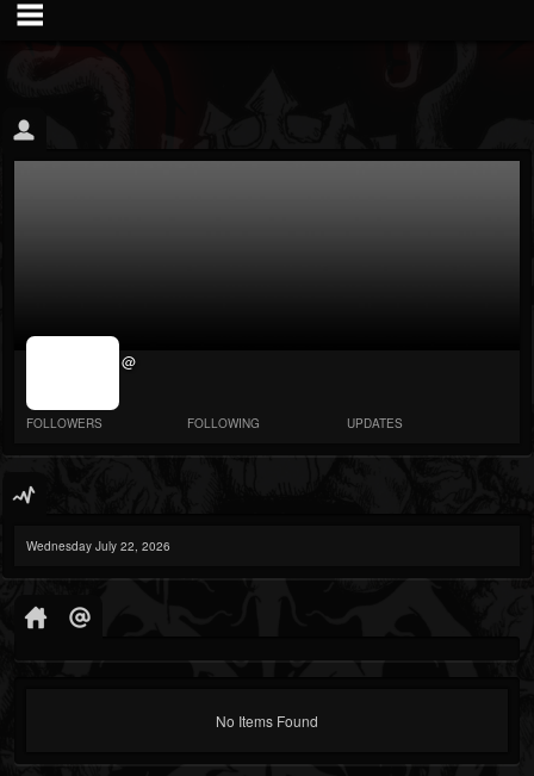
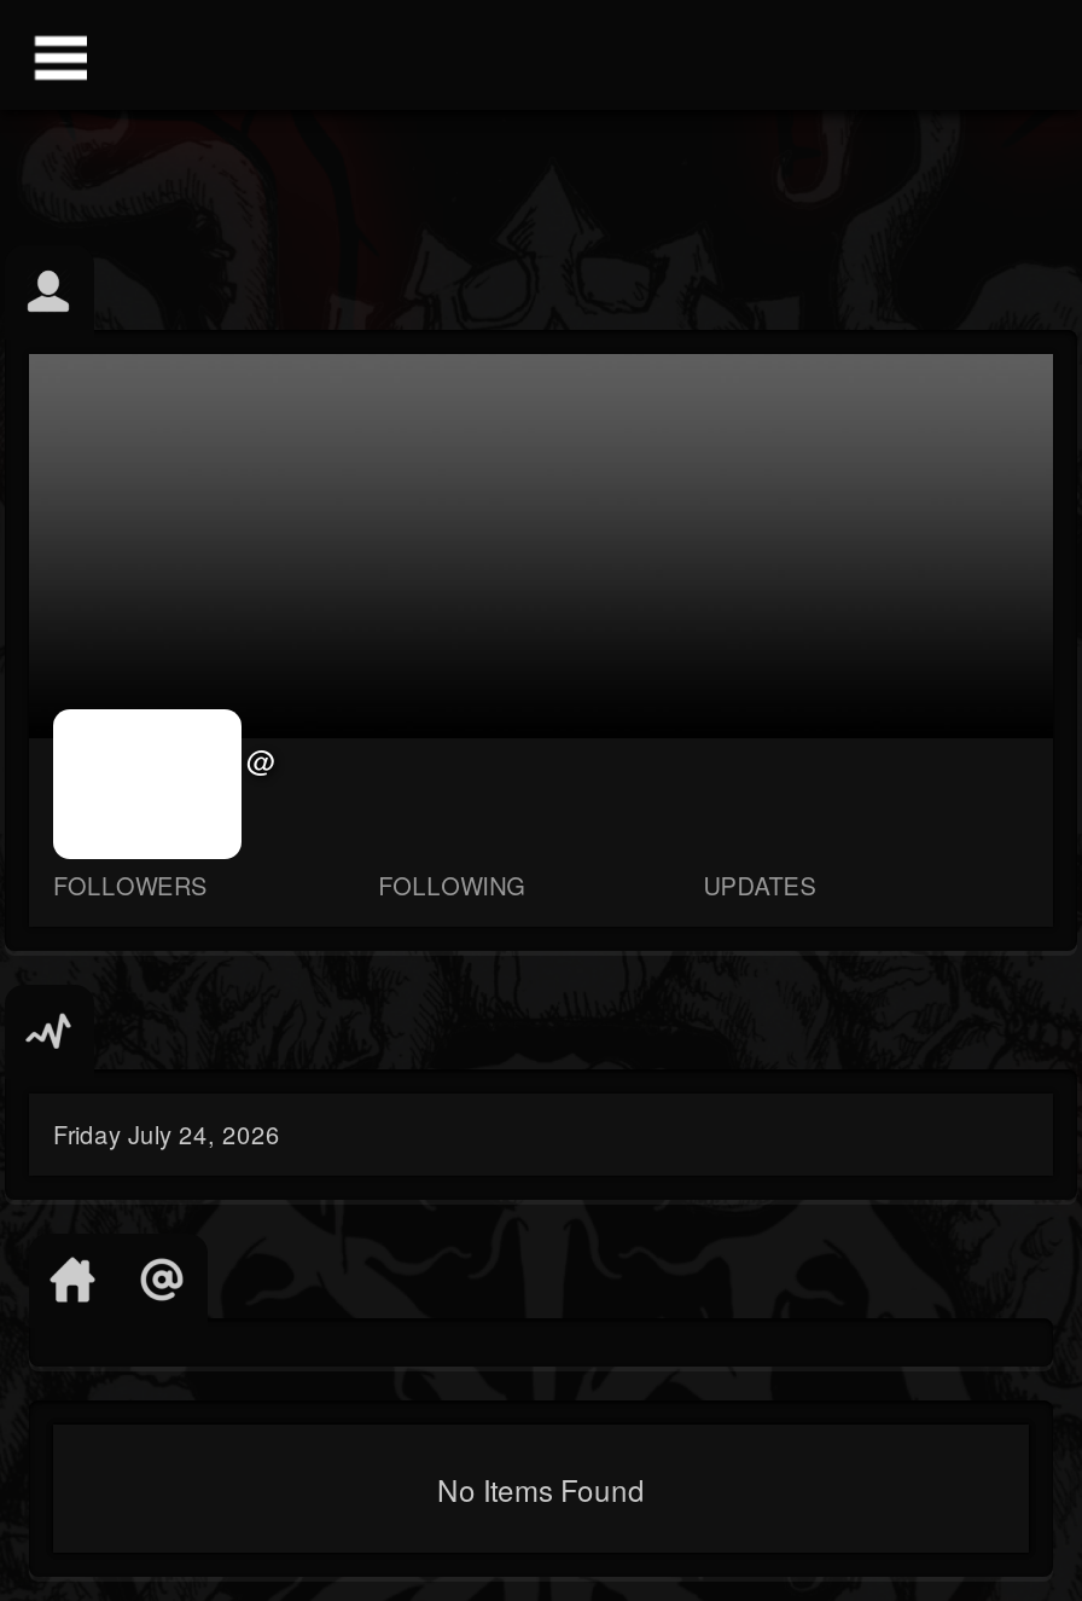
[26,538,170,554] Wednesday July 22, 2026 -> [53,1118,280,1152] Friday July 24, 2026

